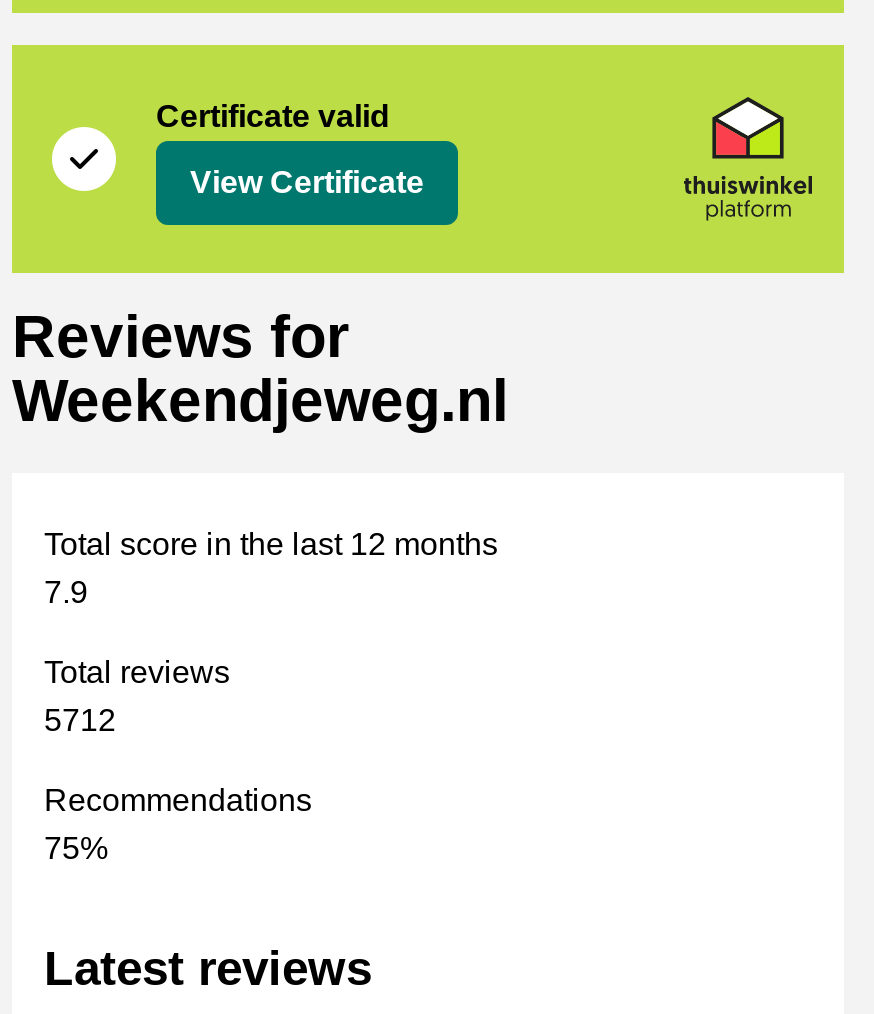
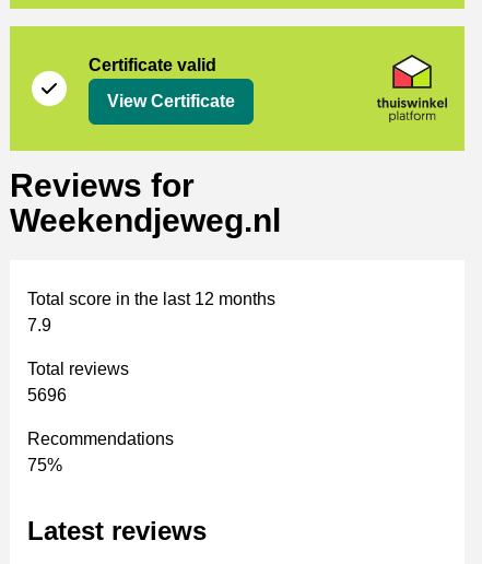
[44,703,116,737] 5712 -> [27,386,67,405] 5696

